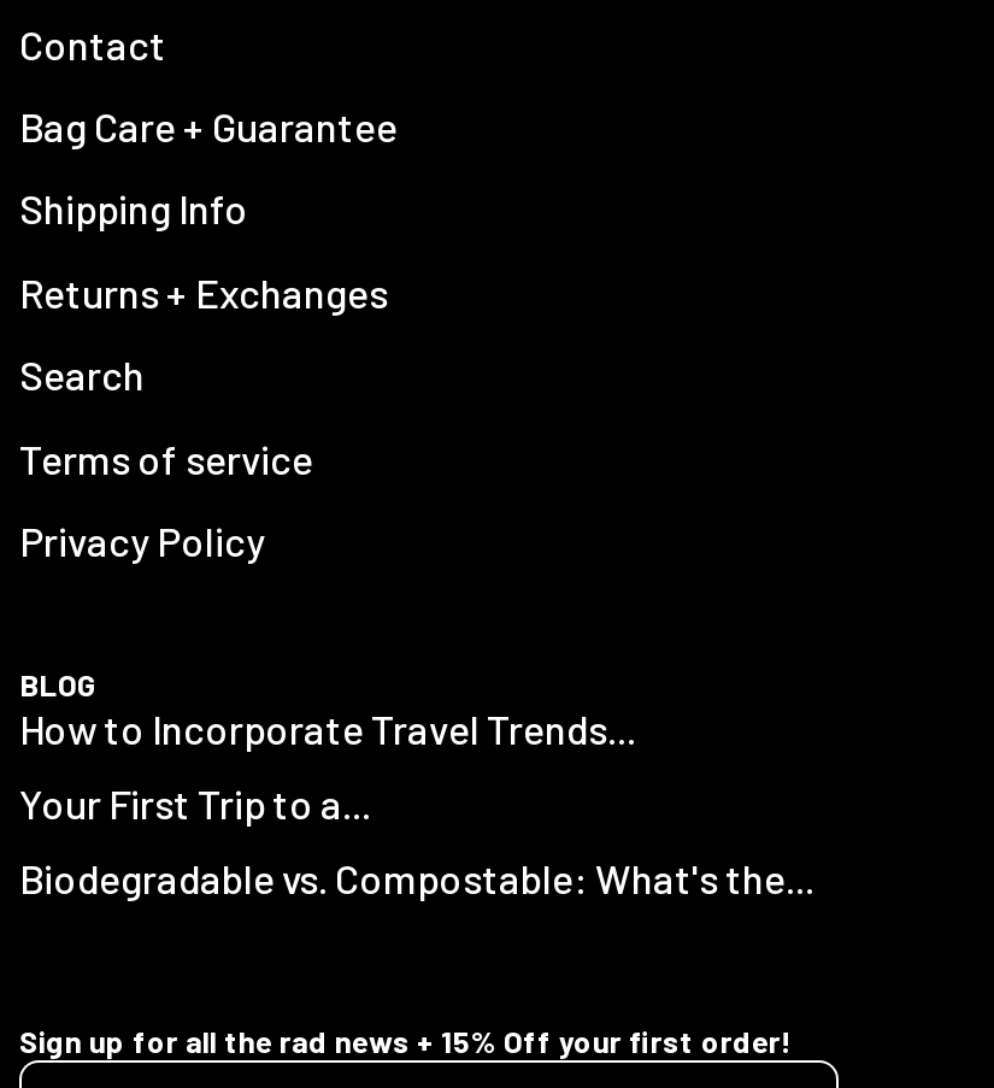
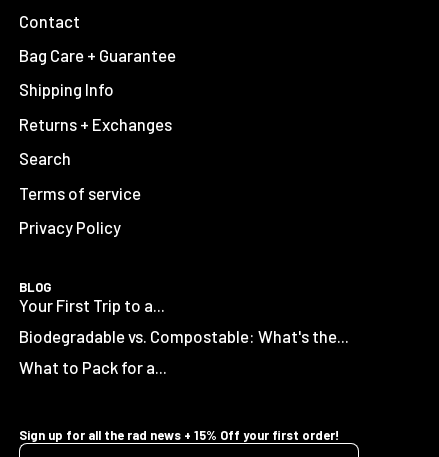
[19,703,636,752] How to Incorporate Travel Trends... -> none
moved [19,778,814,901] -> [19,295,349,346]: Your First Trip to a... | Biodegradable vs. Compostable: What's the...
none -> [19,357,167,377] What to Pack for a...

